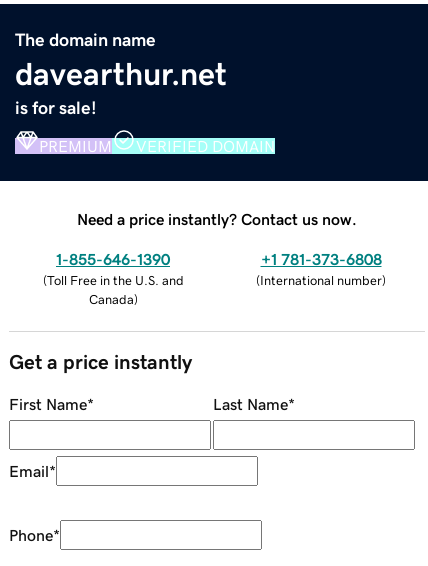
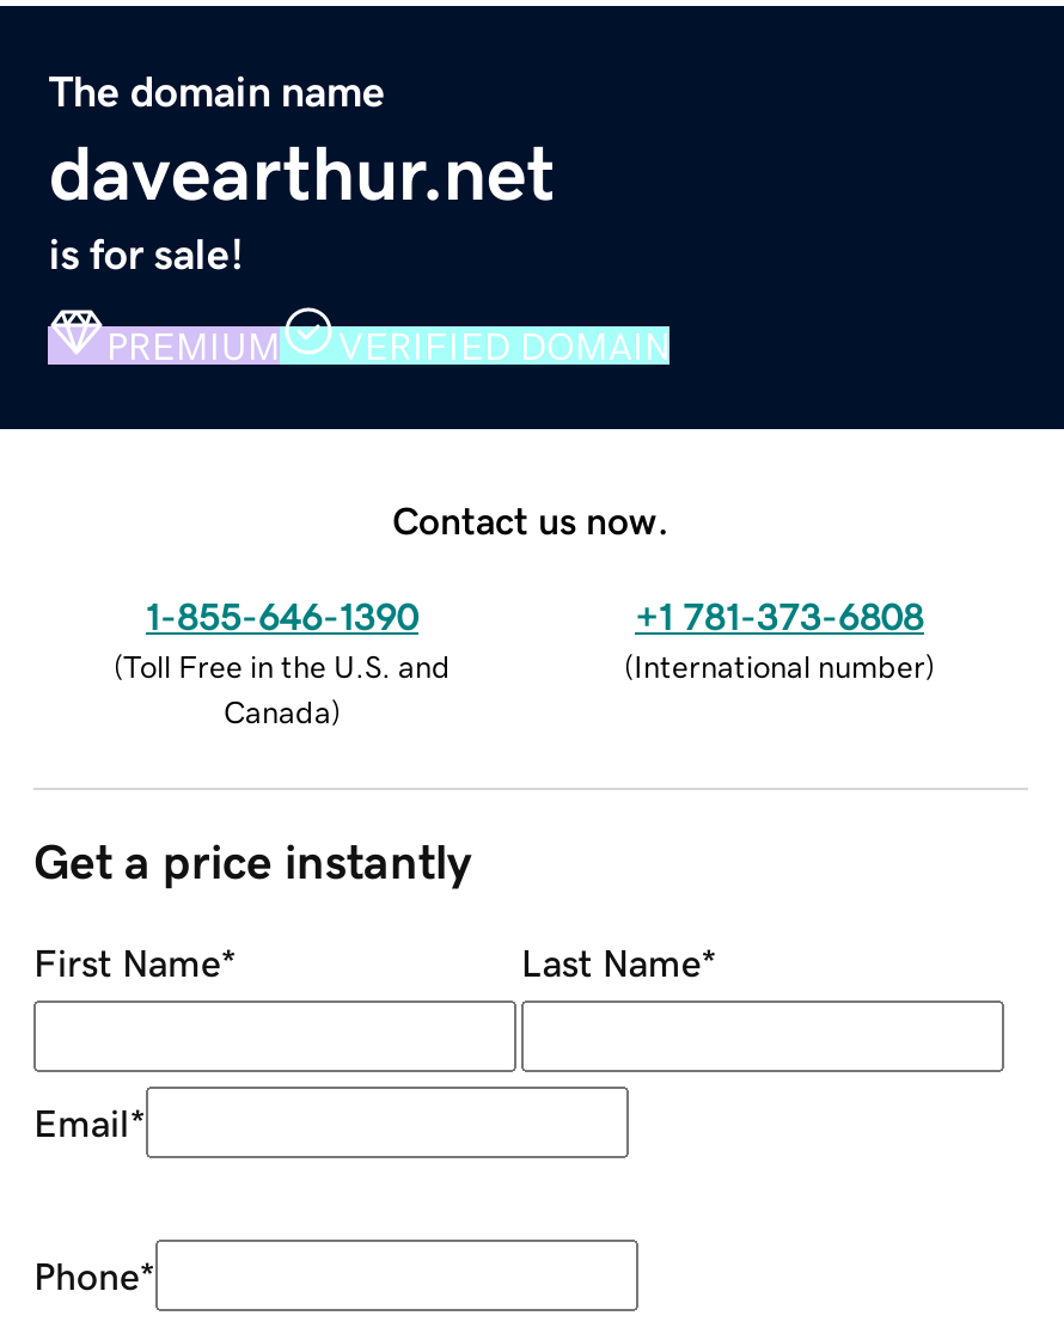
[77,211,357,227] Need a price instantly? Contact us now. -> [392,500,669,538] Contact us now.

